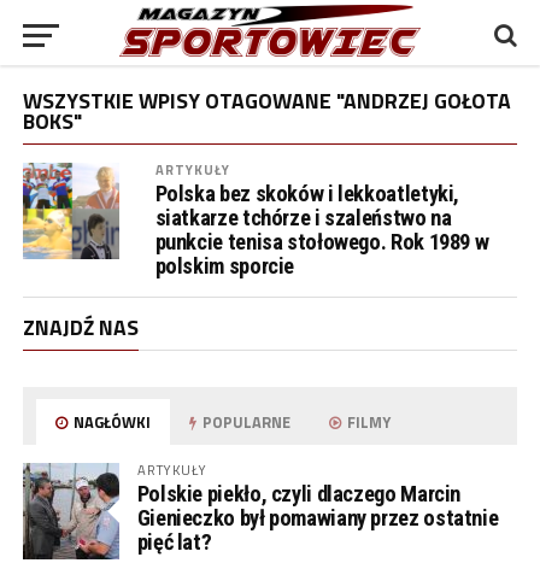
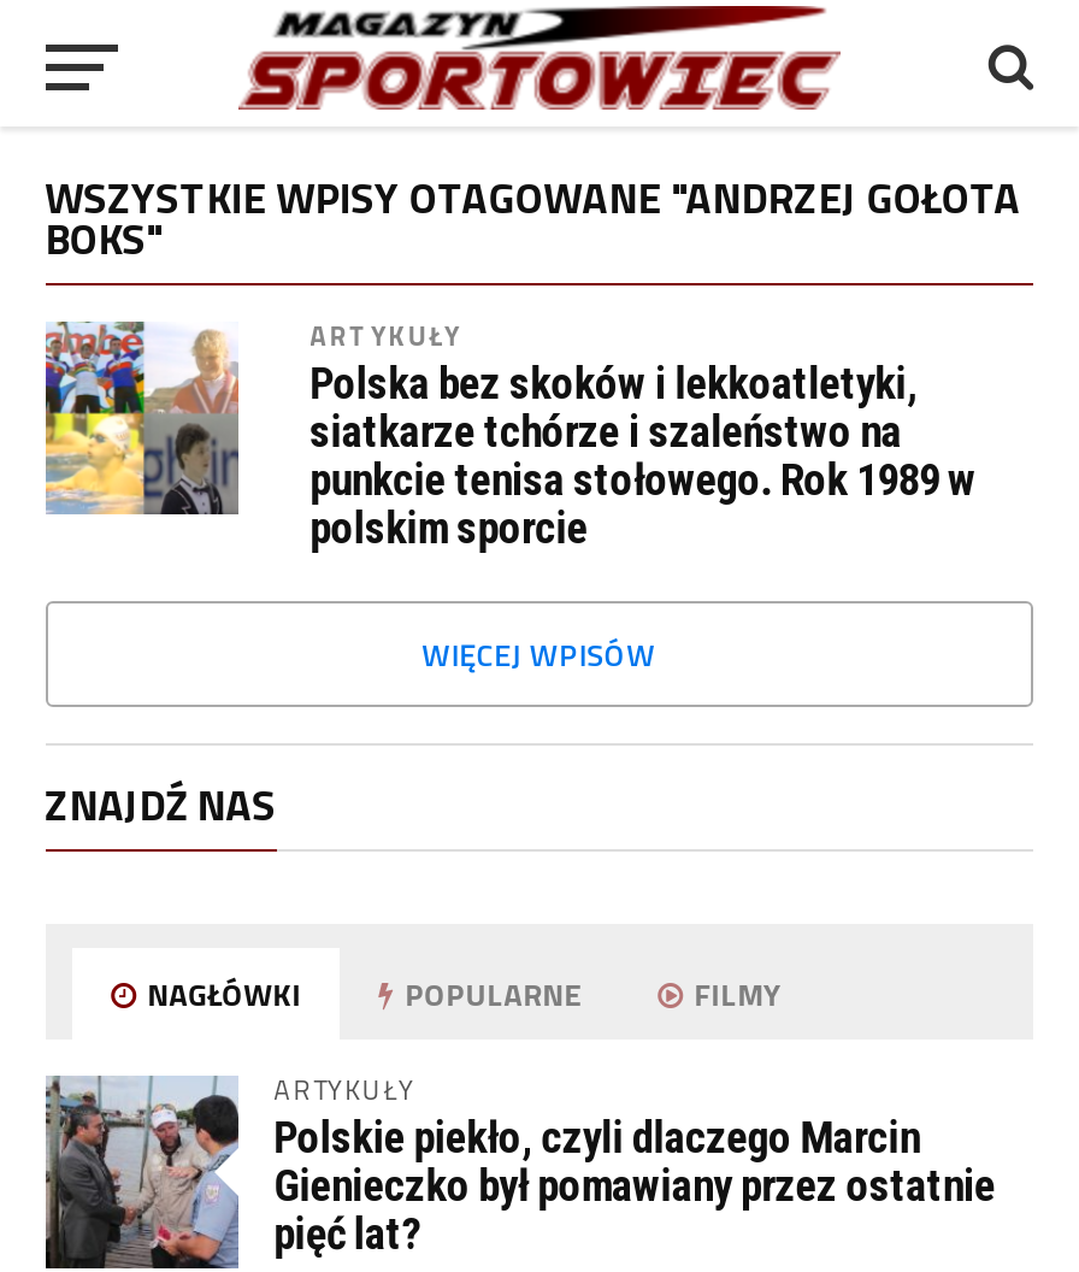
none -> [422,630,656,678] WIĘCEJ WPISÓW

